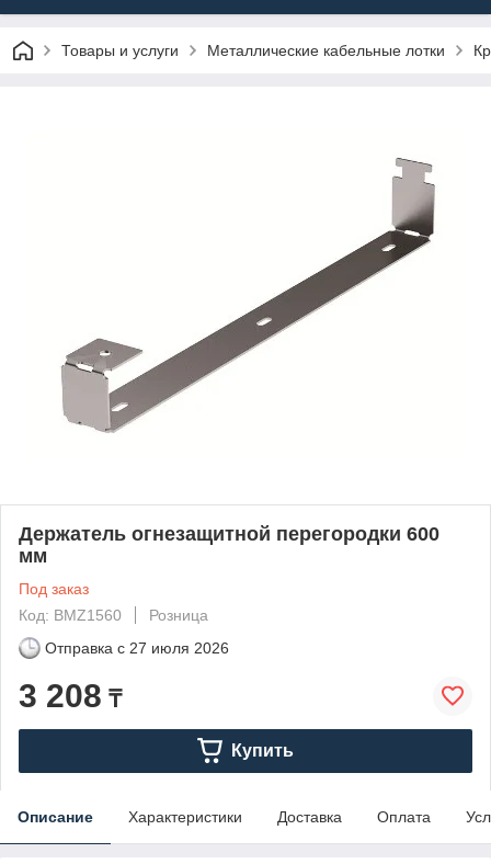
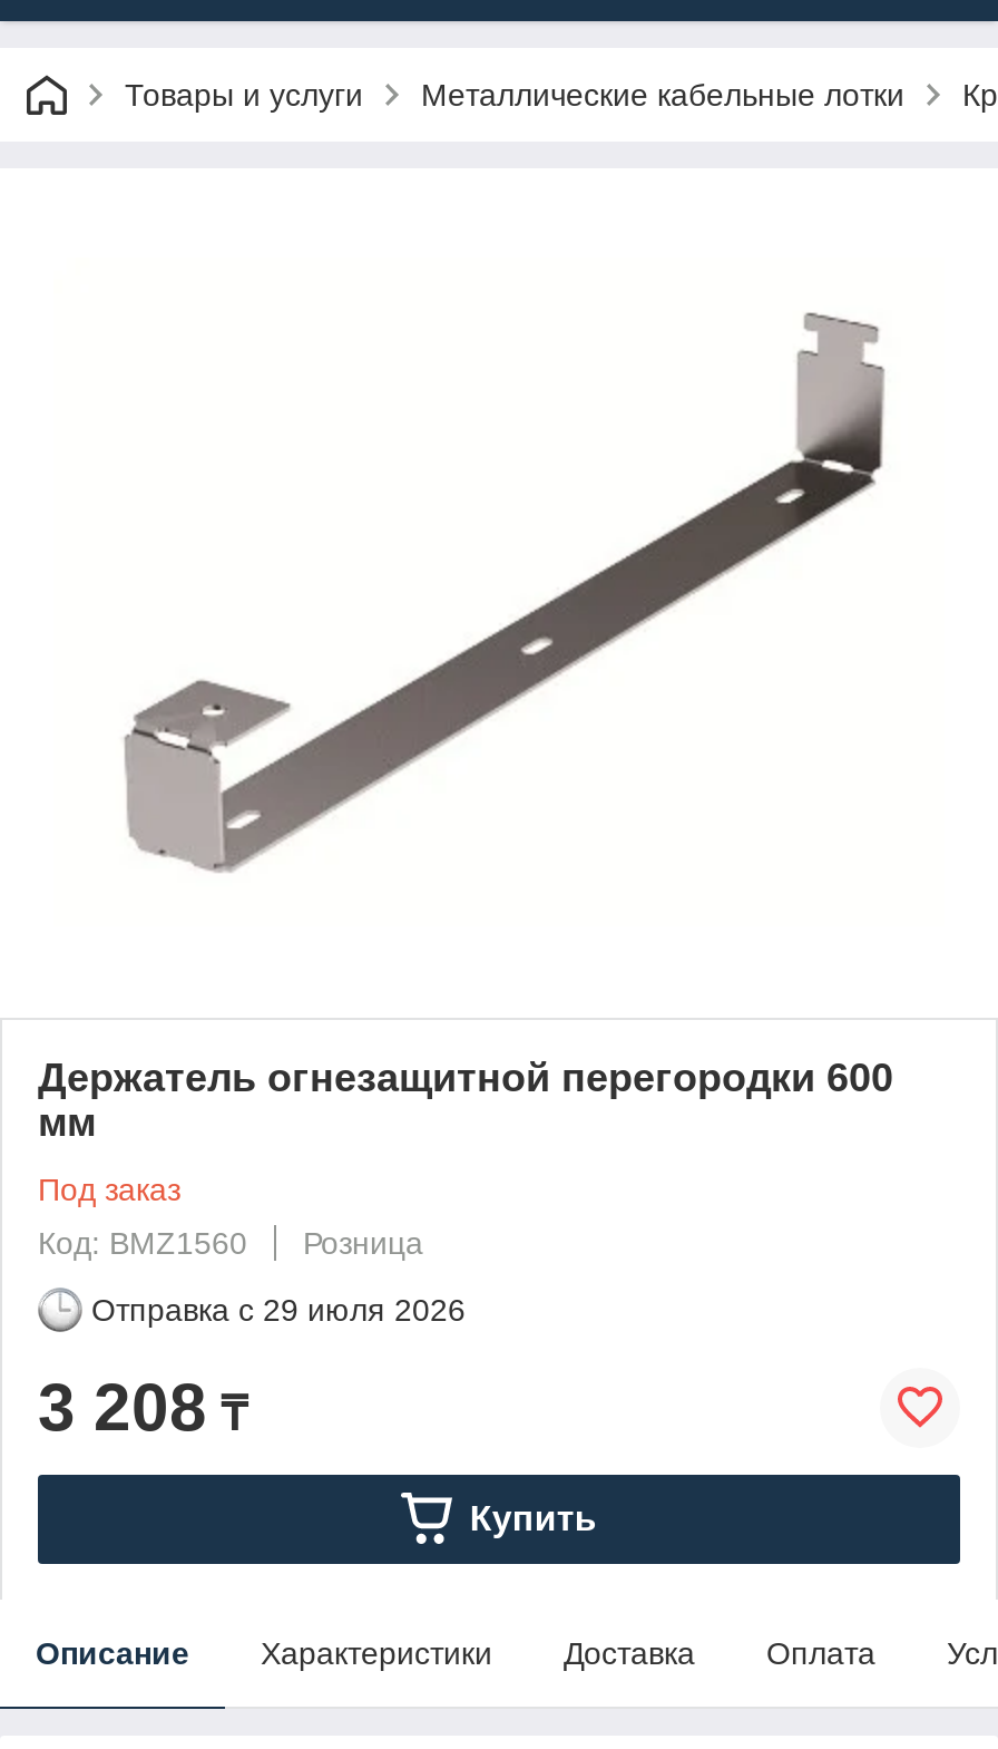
[45,639,229,657] Отправка с 27 июля 2026 -> [91,1292,466,1327] Отправка с 29 июля 2026

